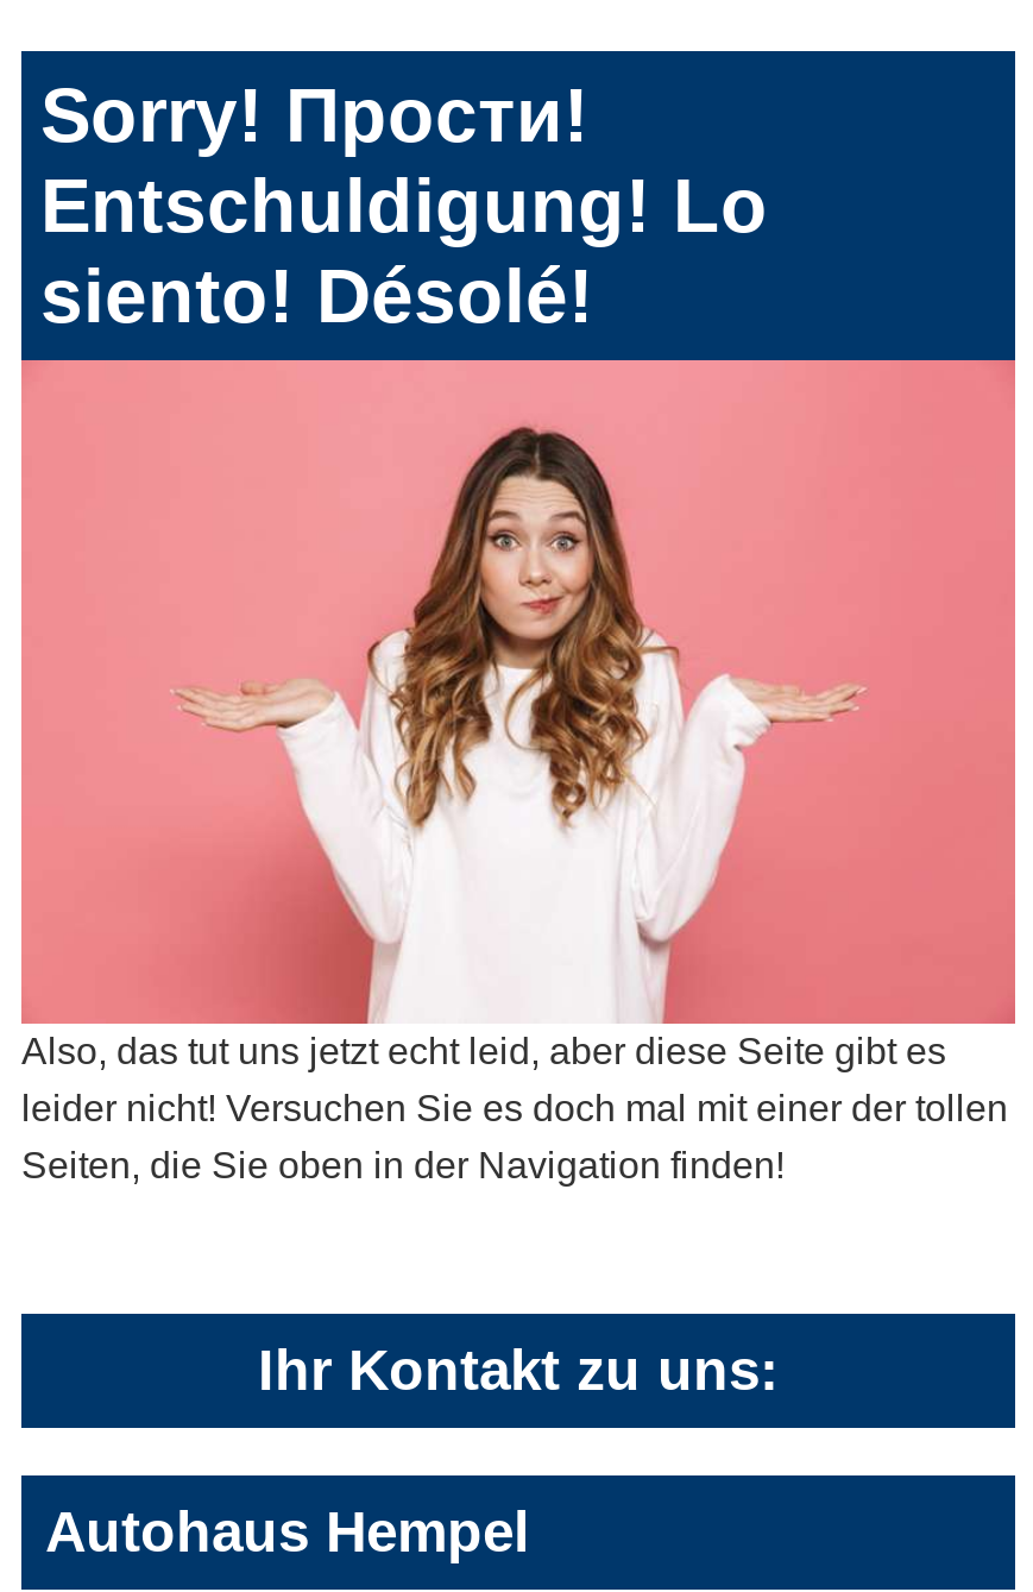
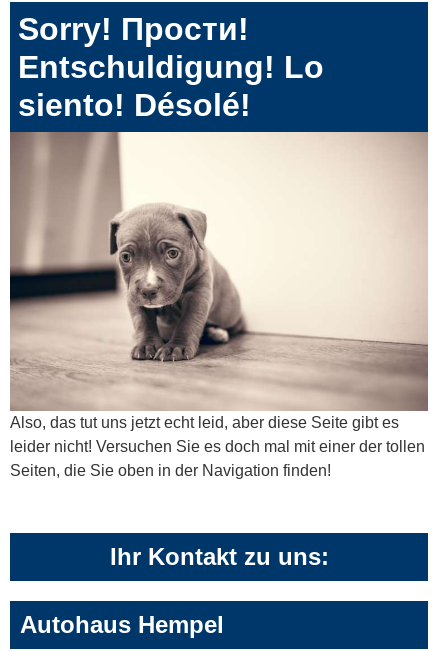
[21,360,1018,1024] [image] -> [9,132,429,411] [image]

